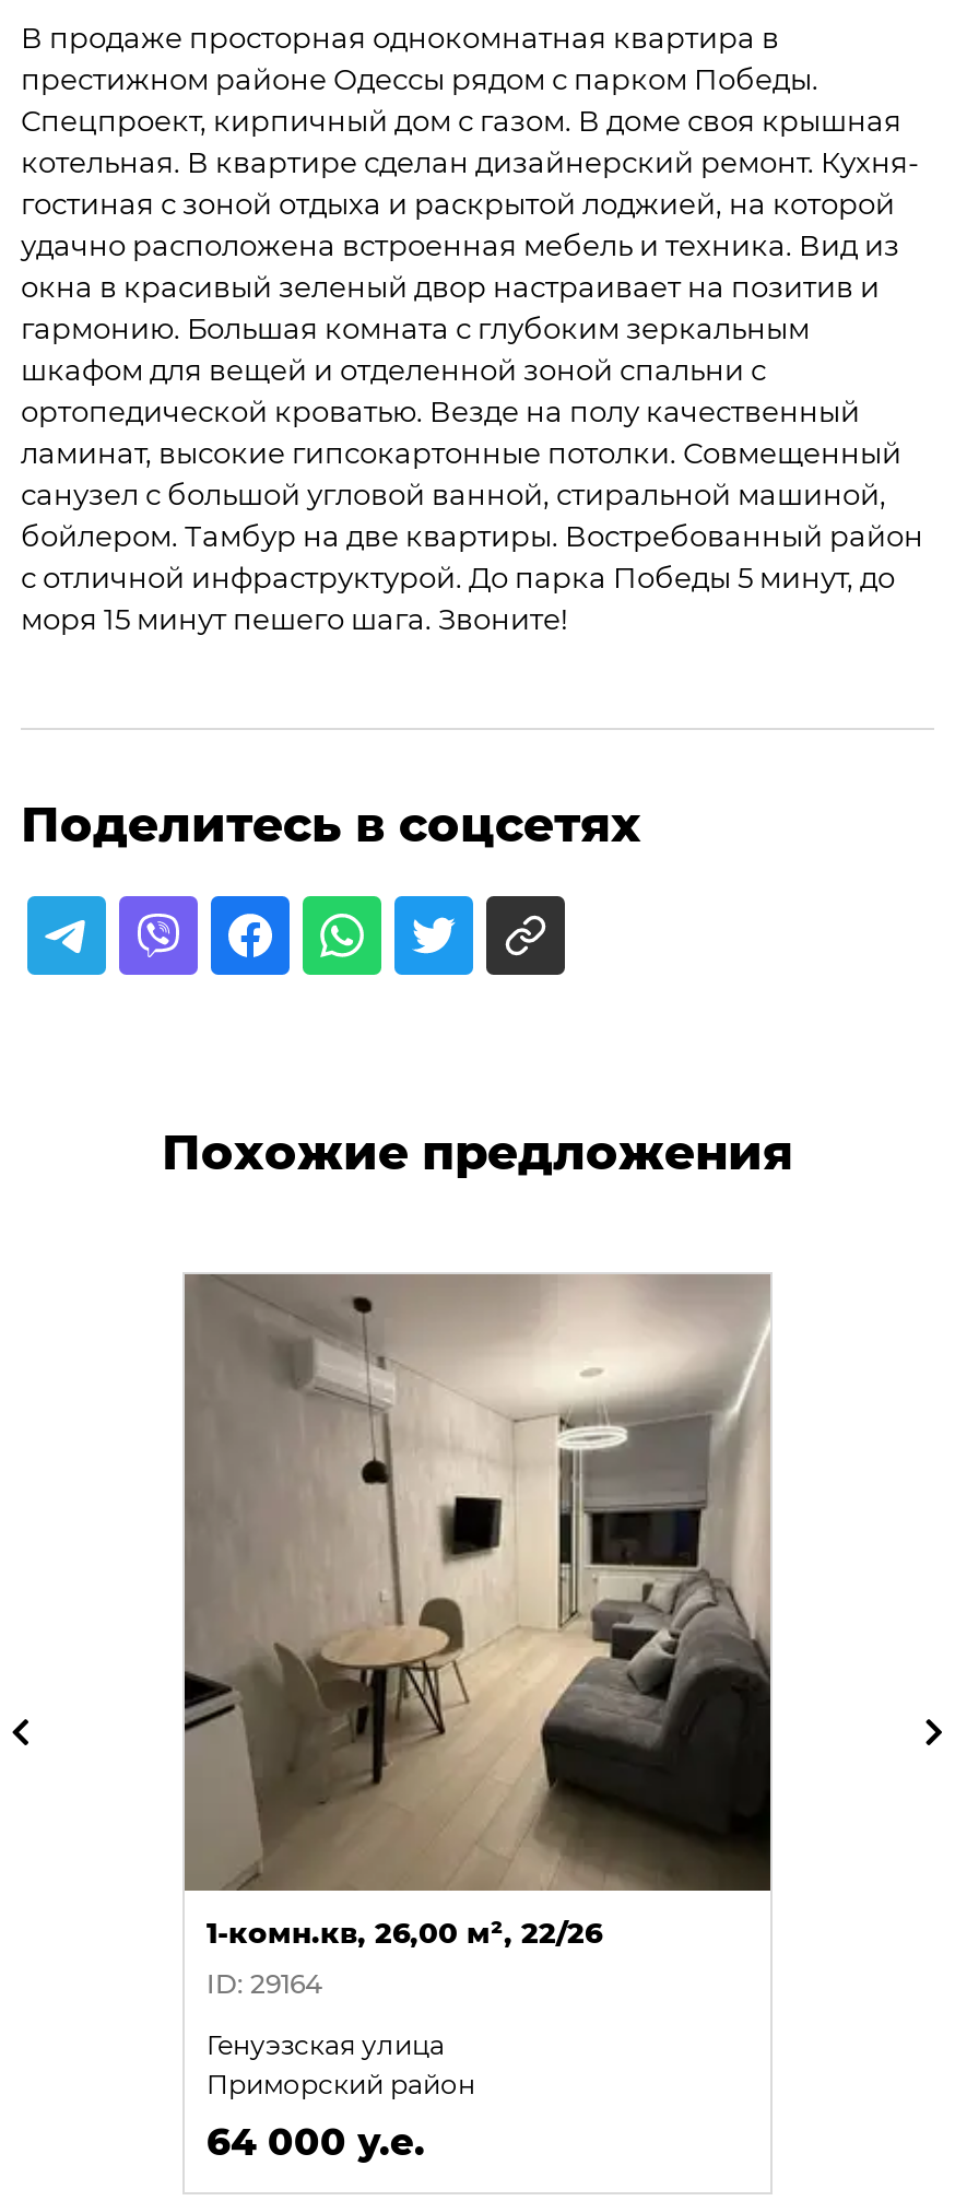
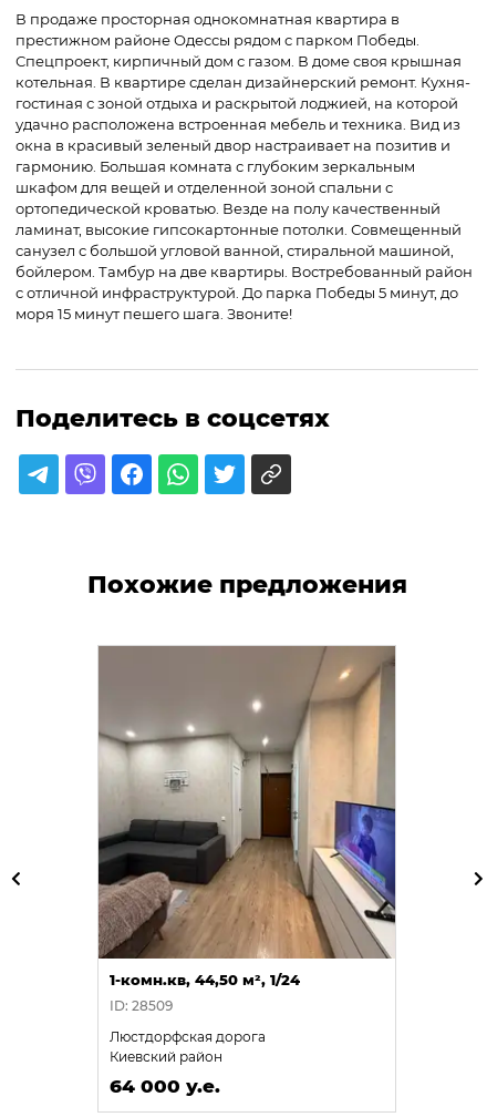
[182,1276,773,1949] [image] | 1-комн.кв, 26,00 м², 22/26 -> [99,646,396,988] [image] | 1-комн.кв, 44,50 м², 1/24
[207,1966,322,1999] ID: 29164 -> [110,997,173,1014] ID: 28509
[207,2028,475,2100] Генуэзская улица | Приморский район -> [110,1028,266,1065] Люстдорфская дорога | Киевский район

